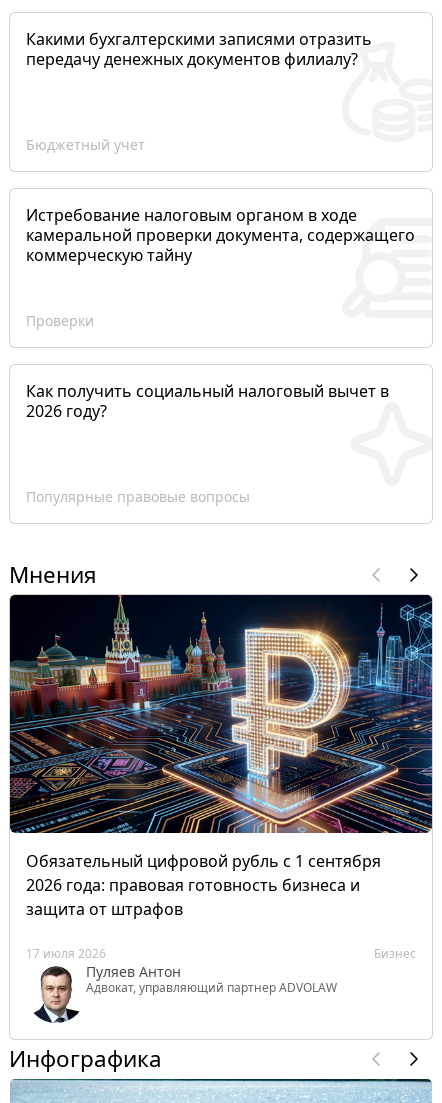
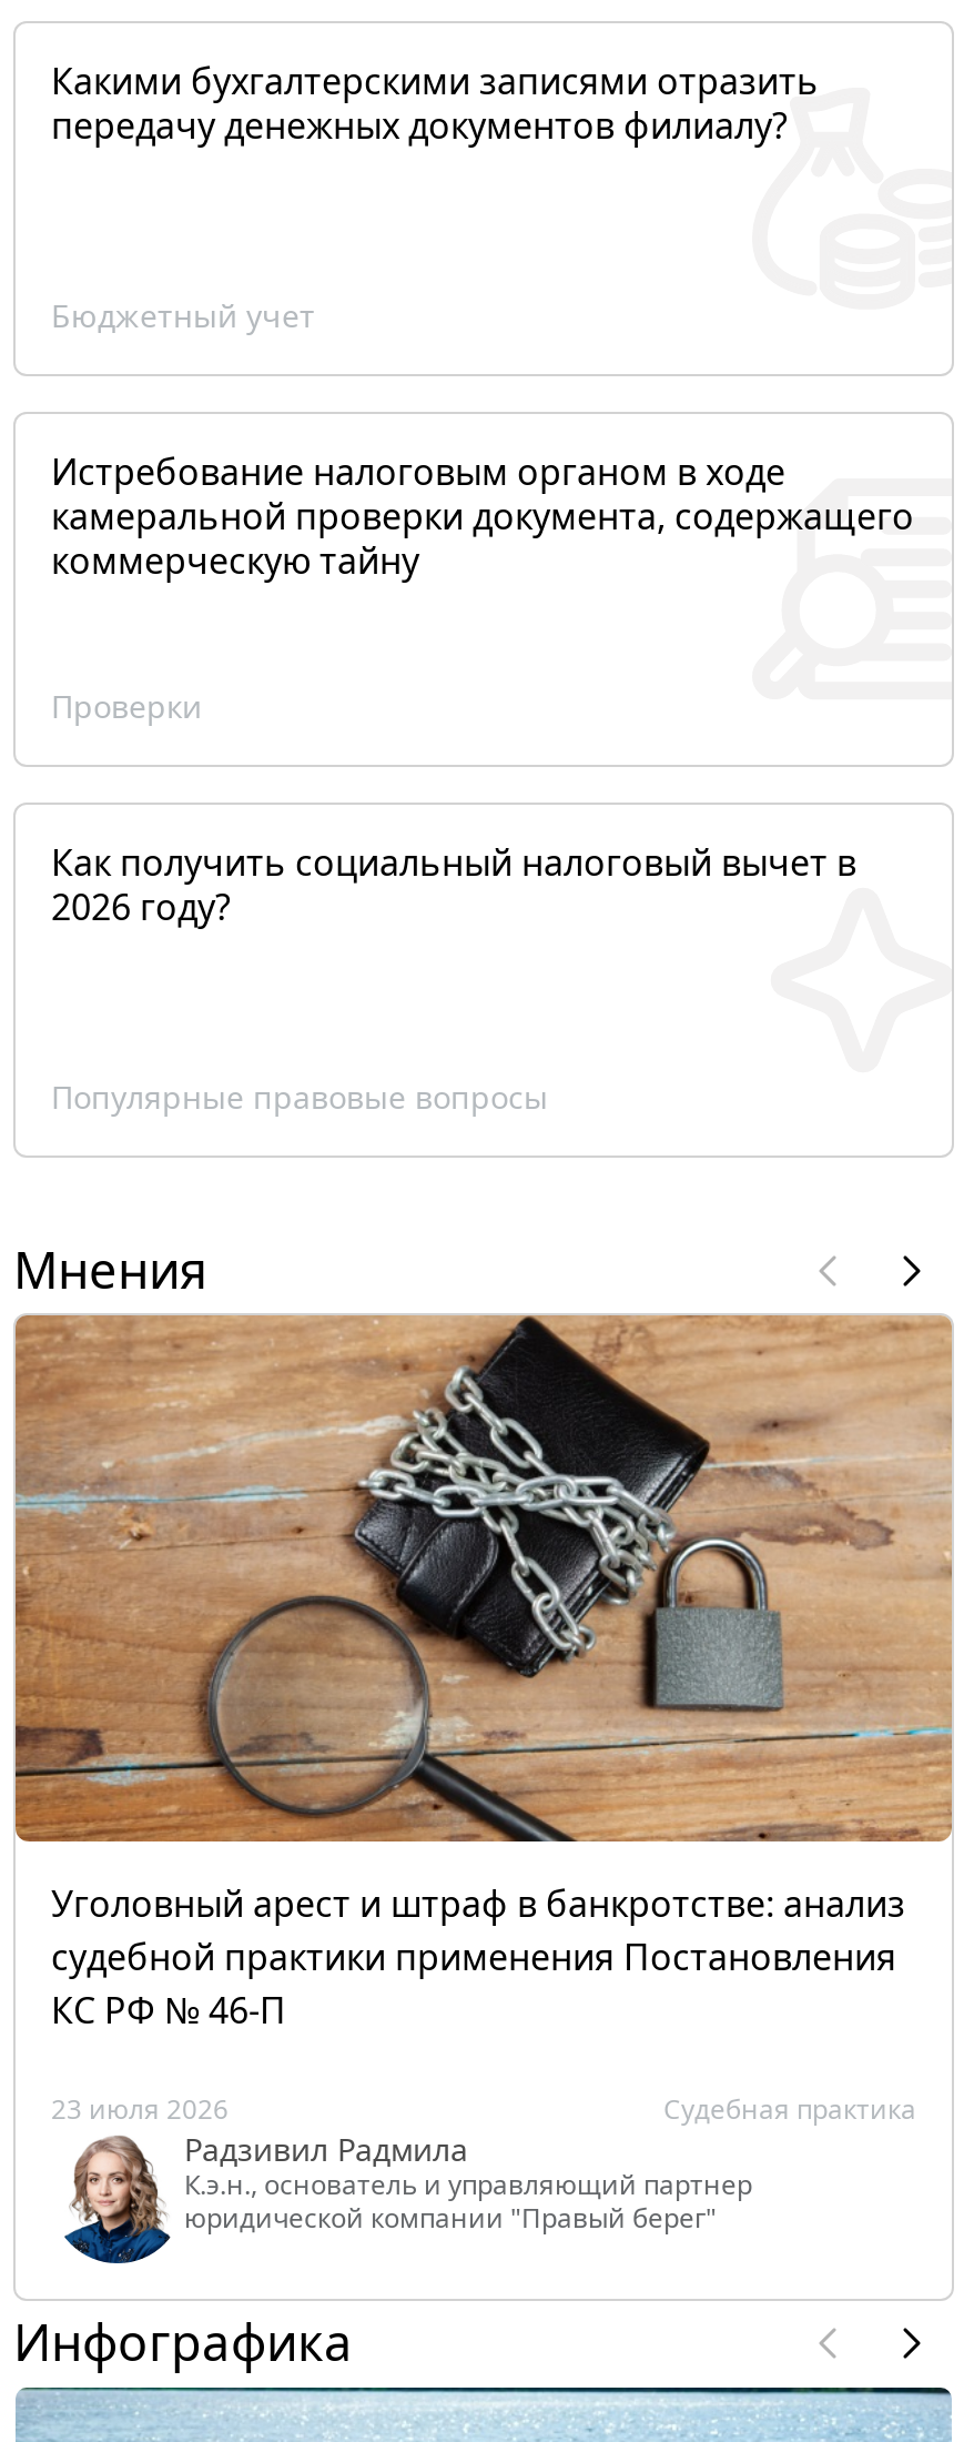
[9,594,433,920] [image] | Обязательный цифровой рубль с 1 сентября | 2026 года: правовая готовность бизнеса и | защита от штрафов -> [13,1314,954,2035] [image] | Уголовный арест и штраф в банкротстве: анализ | судебной практики применения Постановления | КС РФ № 46-П
[26,945,416,1023] [image] | 17 июля 2026 | Бизнес | Пуляев Антон | Адвокат, управляющий партнер ADVOLAW -> [51,2091,916,2264] [image] | 23 июля 2026 | Судебная практика | Радзивил Радмила | К.э.н., основатель и управляющий партнер | юридической компании "Правый берег"

